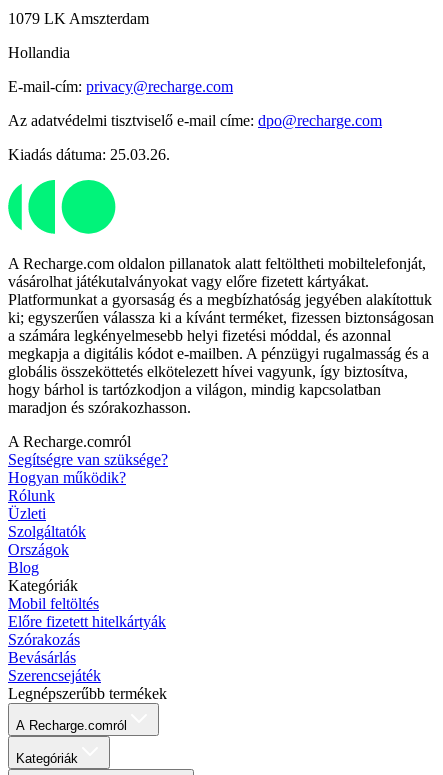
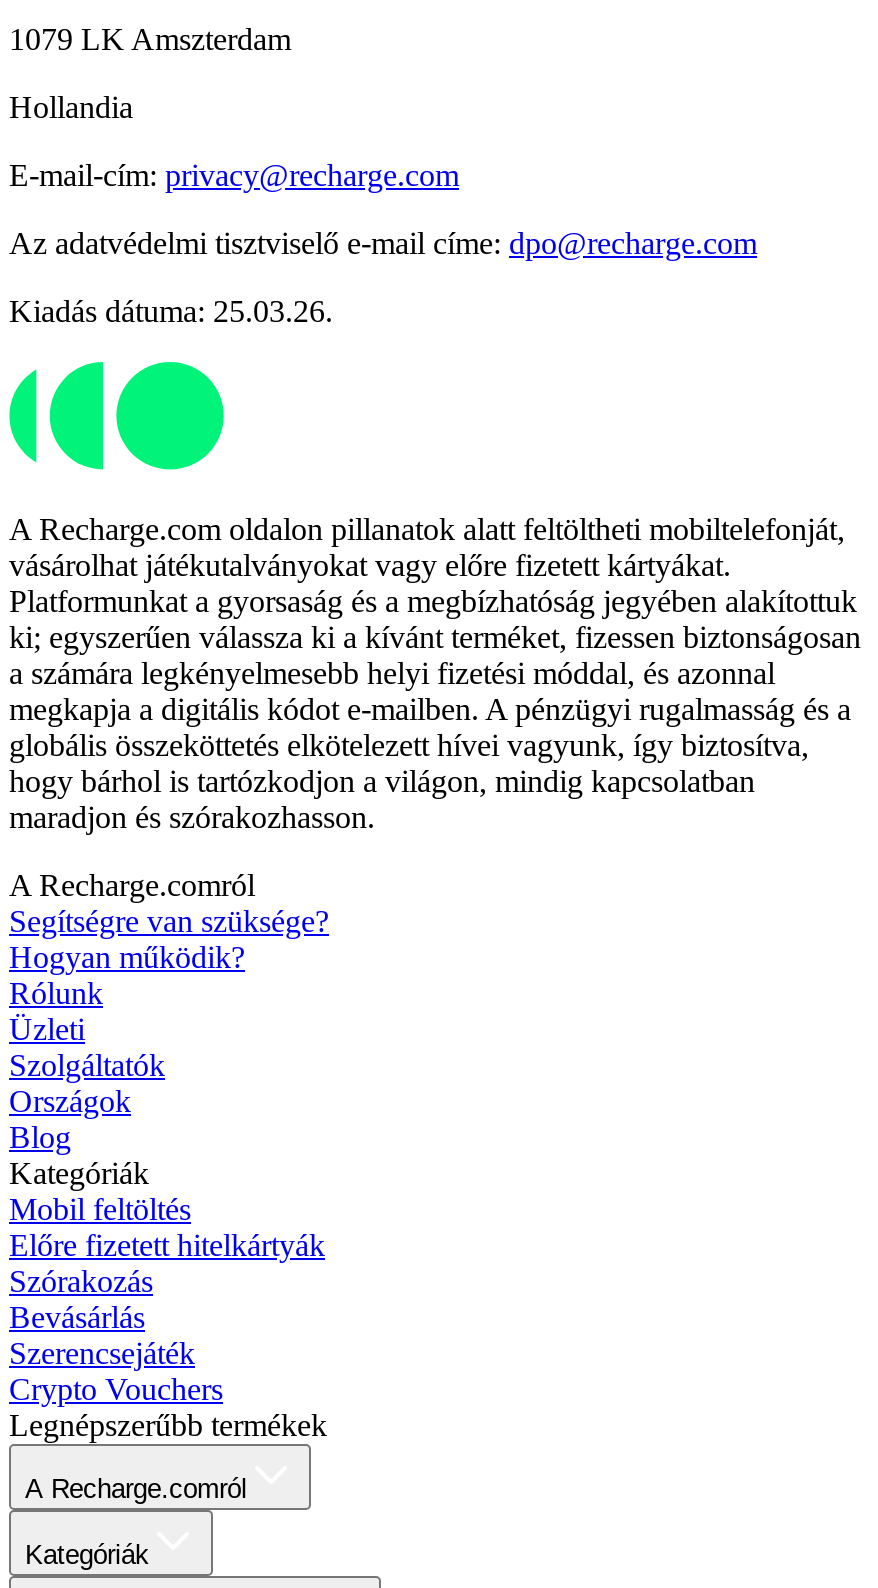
none -> [9,1372,223,1406] Crypto Vouchers

